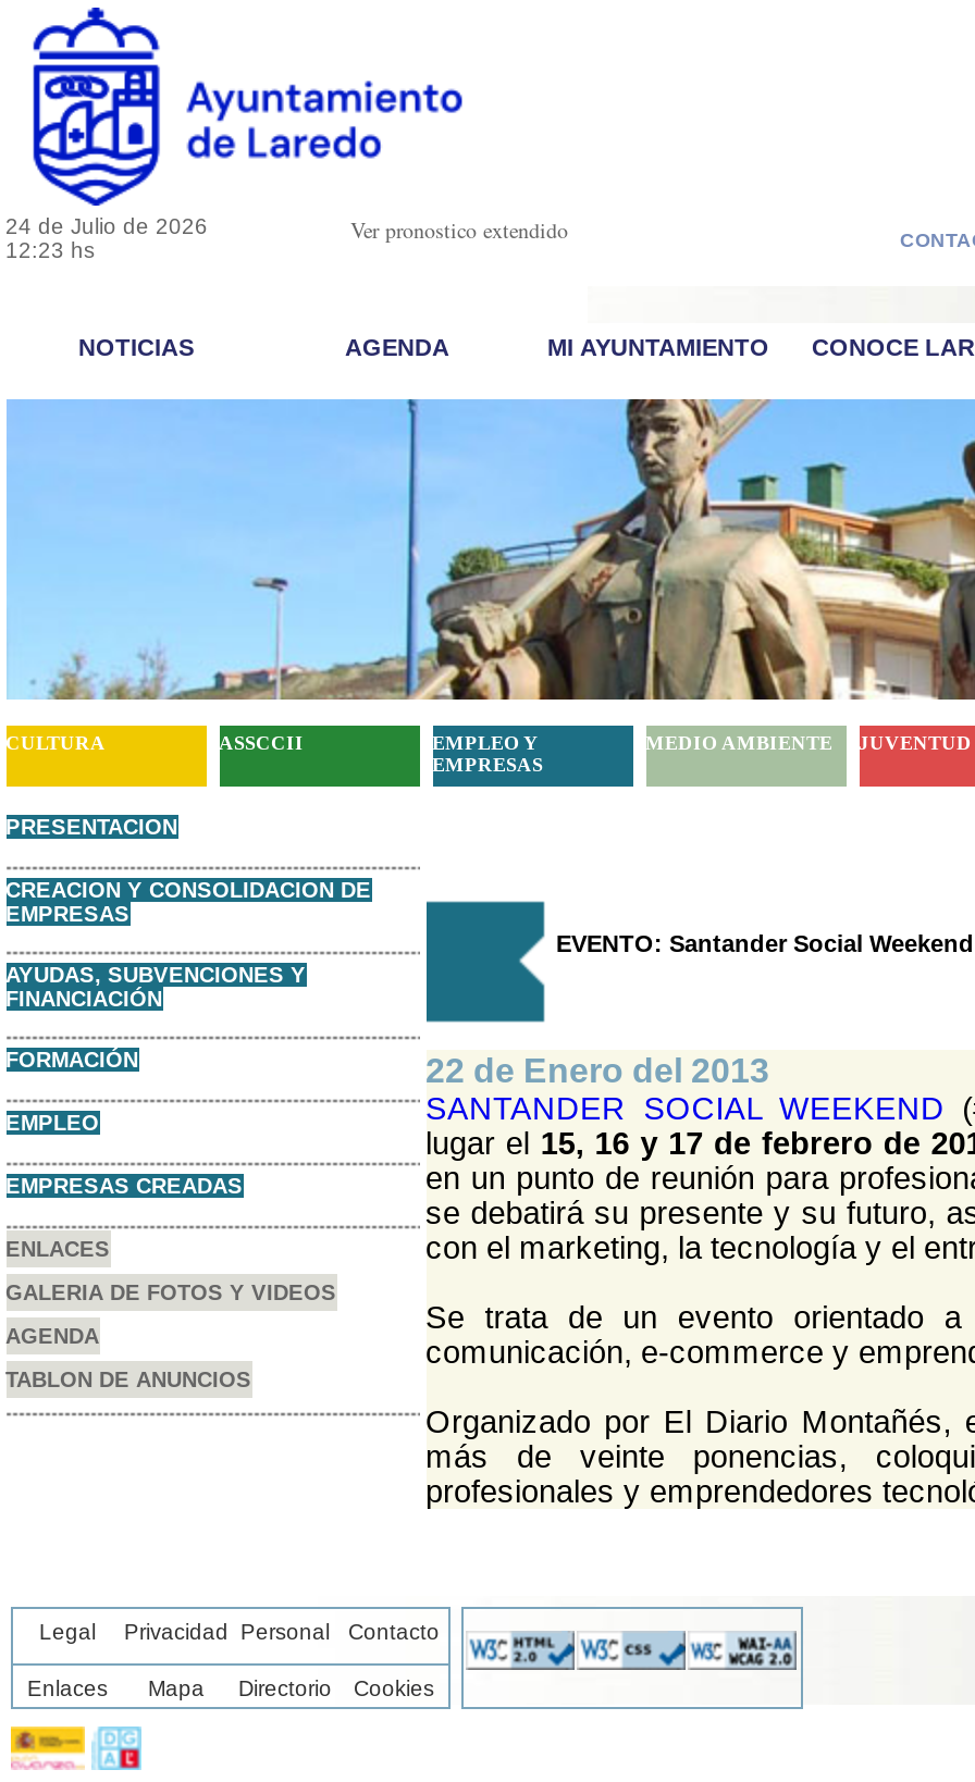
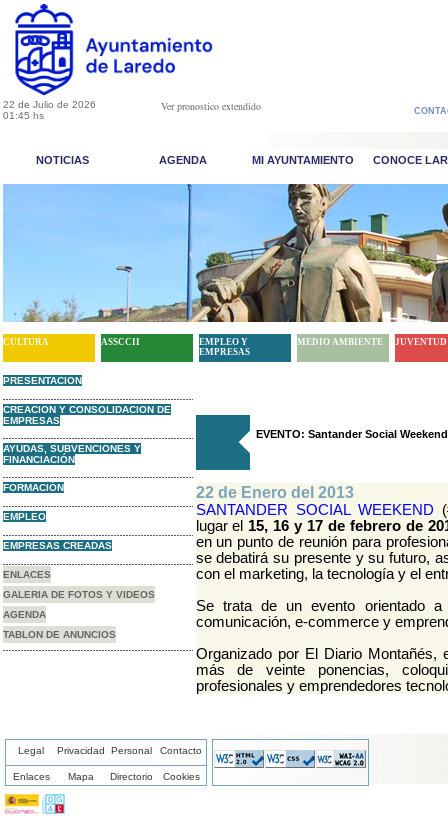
[5,214,208,238] 24 de Julio de 2026 -> [2,99,95,110] 22 de Julio de 2026
[5,238,95,262] 12:23 hs -> [2,110,43,121] 01:45 hs

